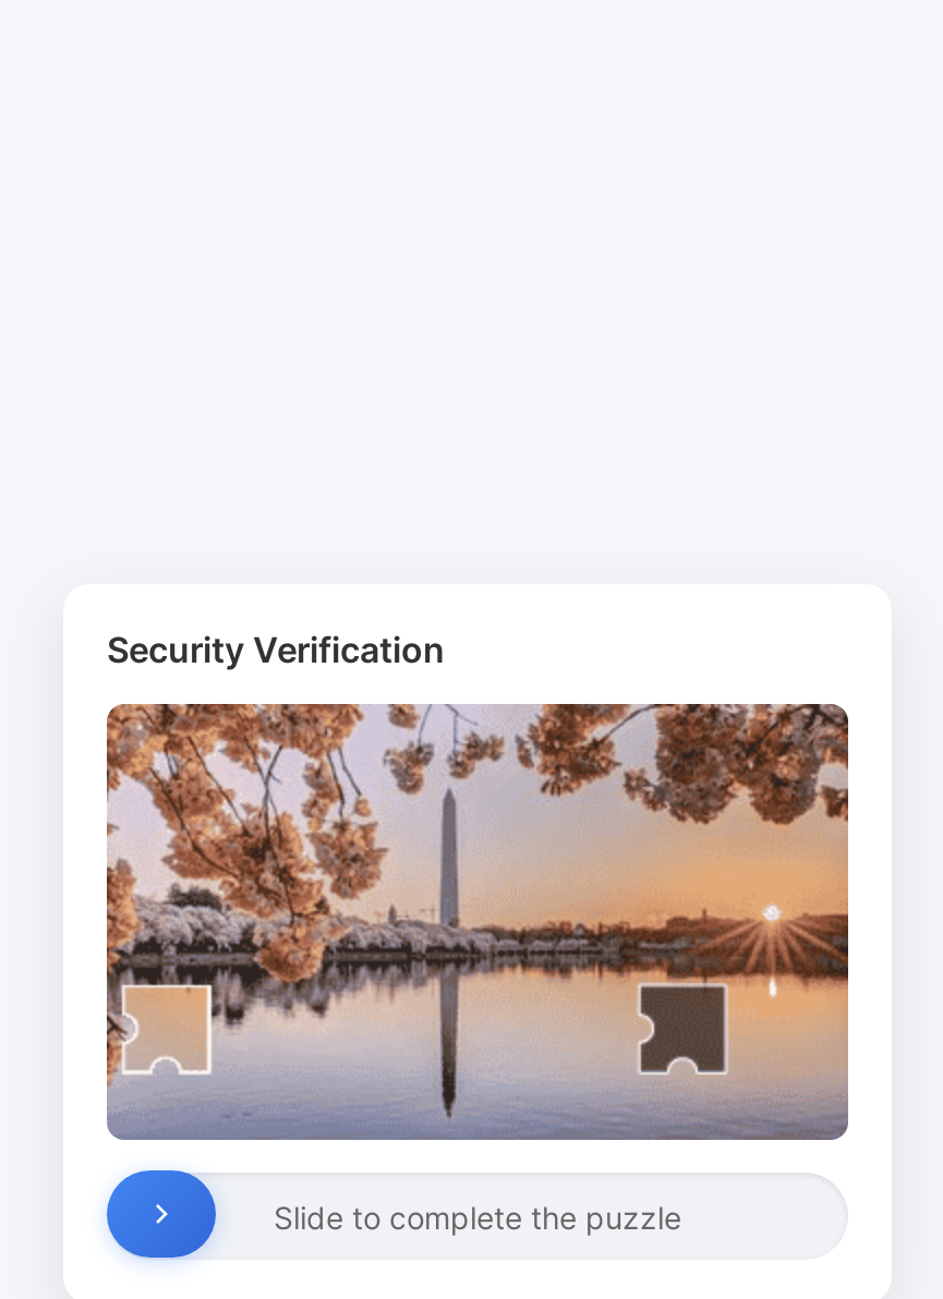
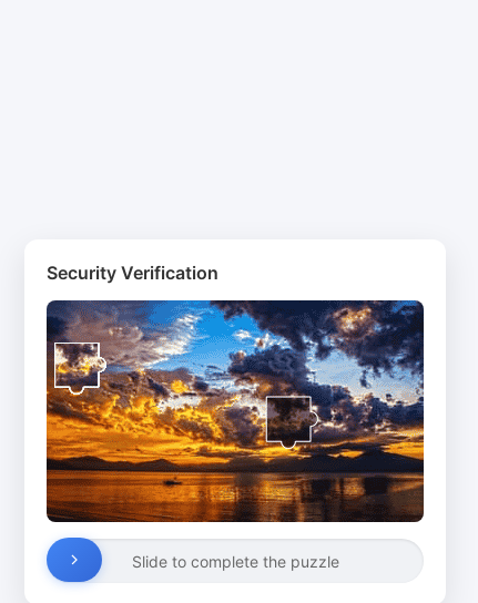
[105,702,850,1142] [image] -> [45,299,425,523] [image]

